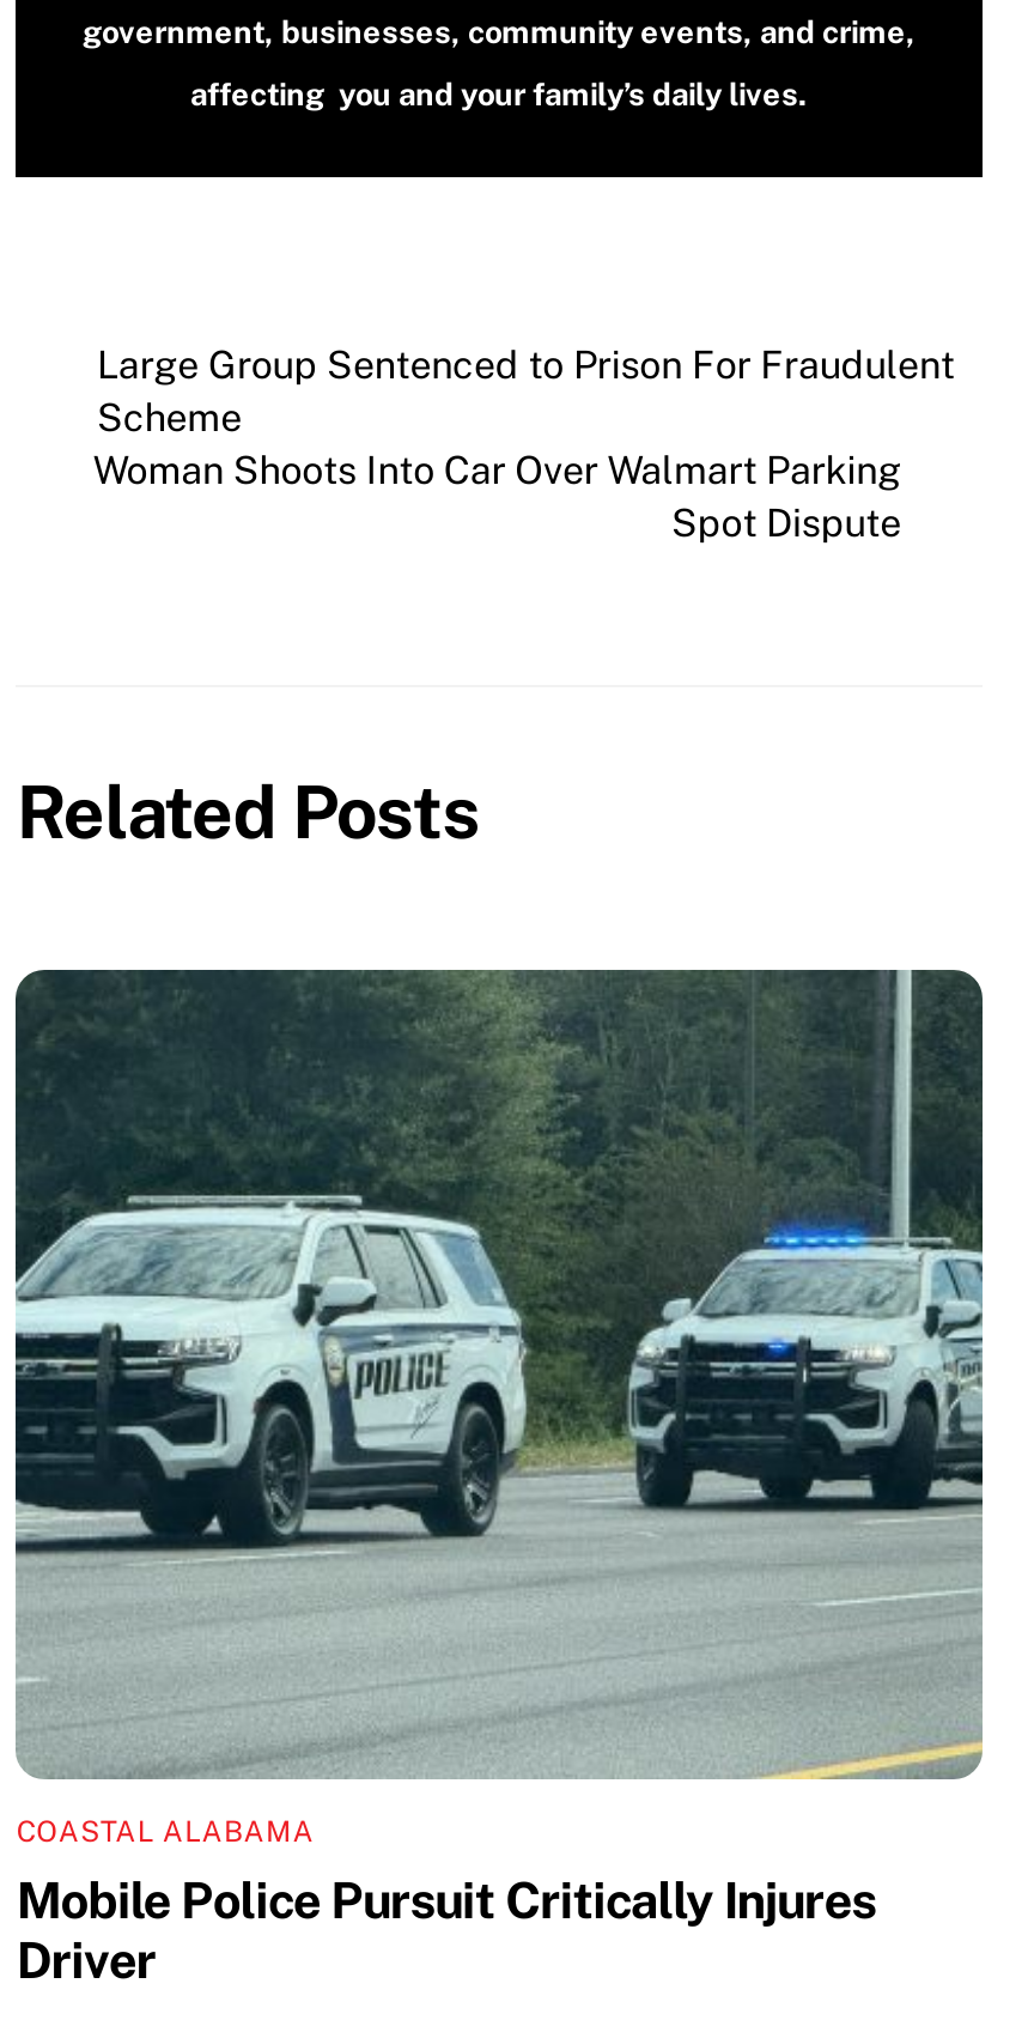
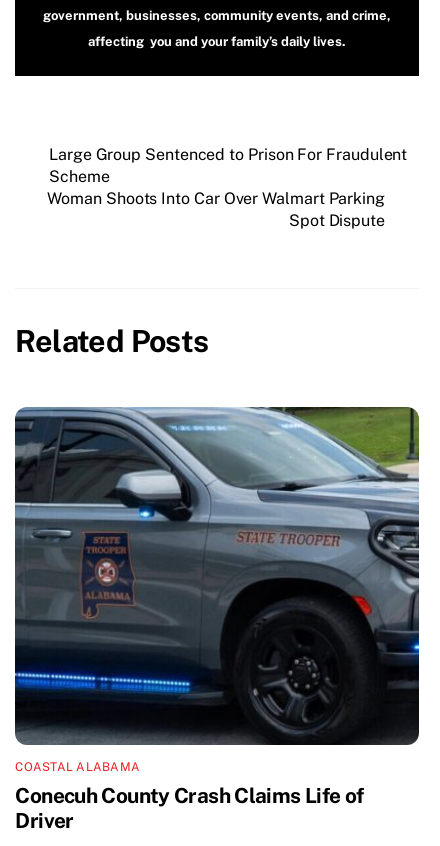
[16,967,985,1930] [image] | Mobile Police Pursuit Critically Injures -> [14,406,420,808] [image] | Conecuh County Crash Claims Life of

